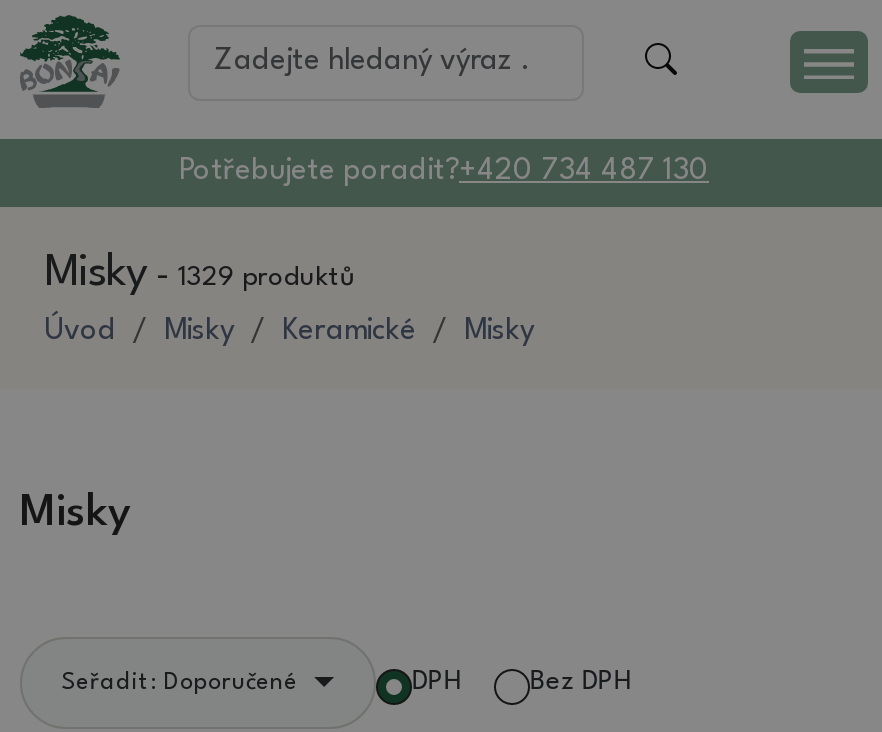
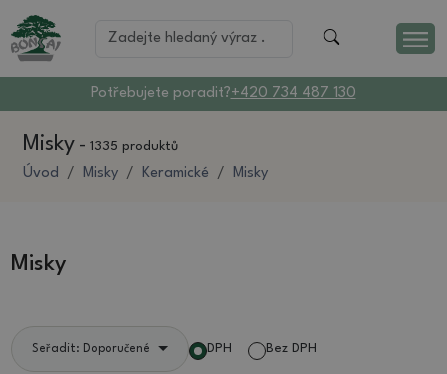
[44,252,354,296] Misky - 1329 produktů -> [23,133,178,155] Misky - 1335 produktů

